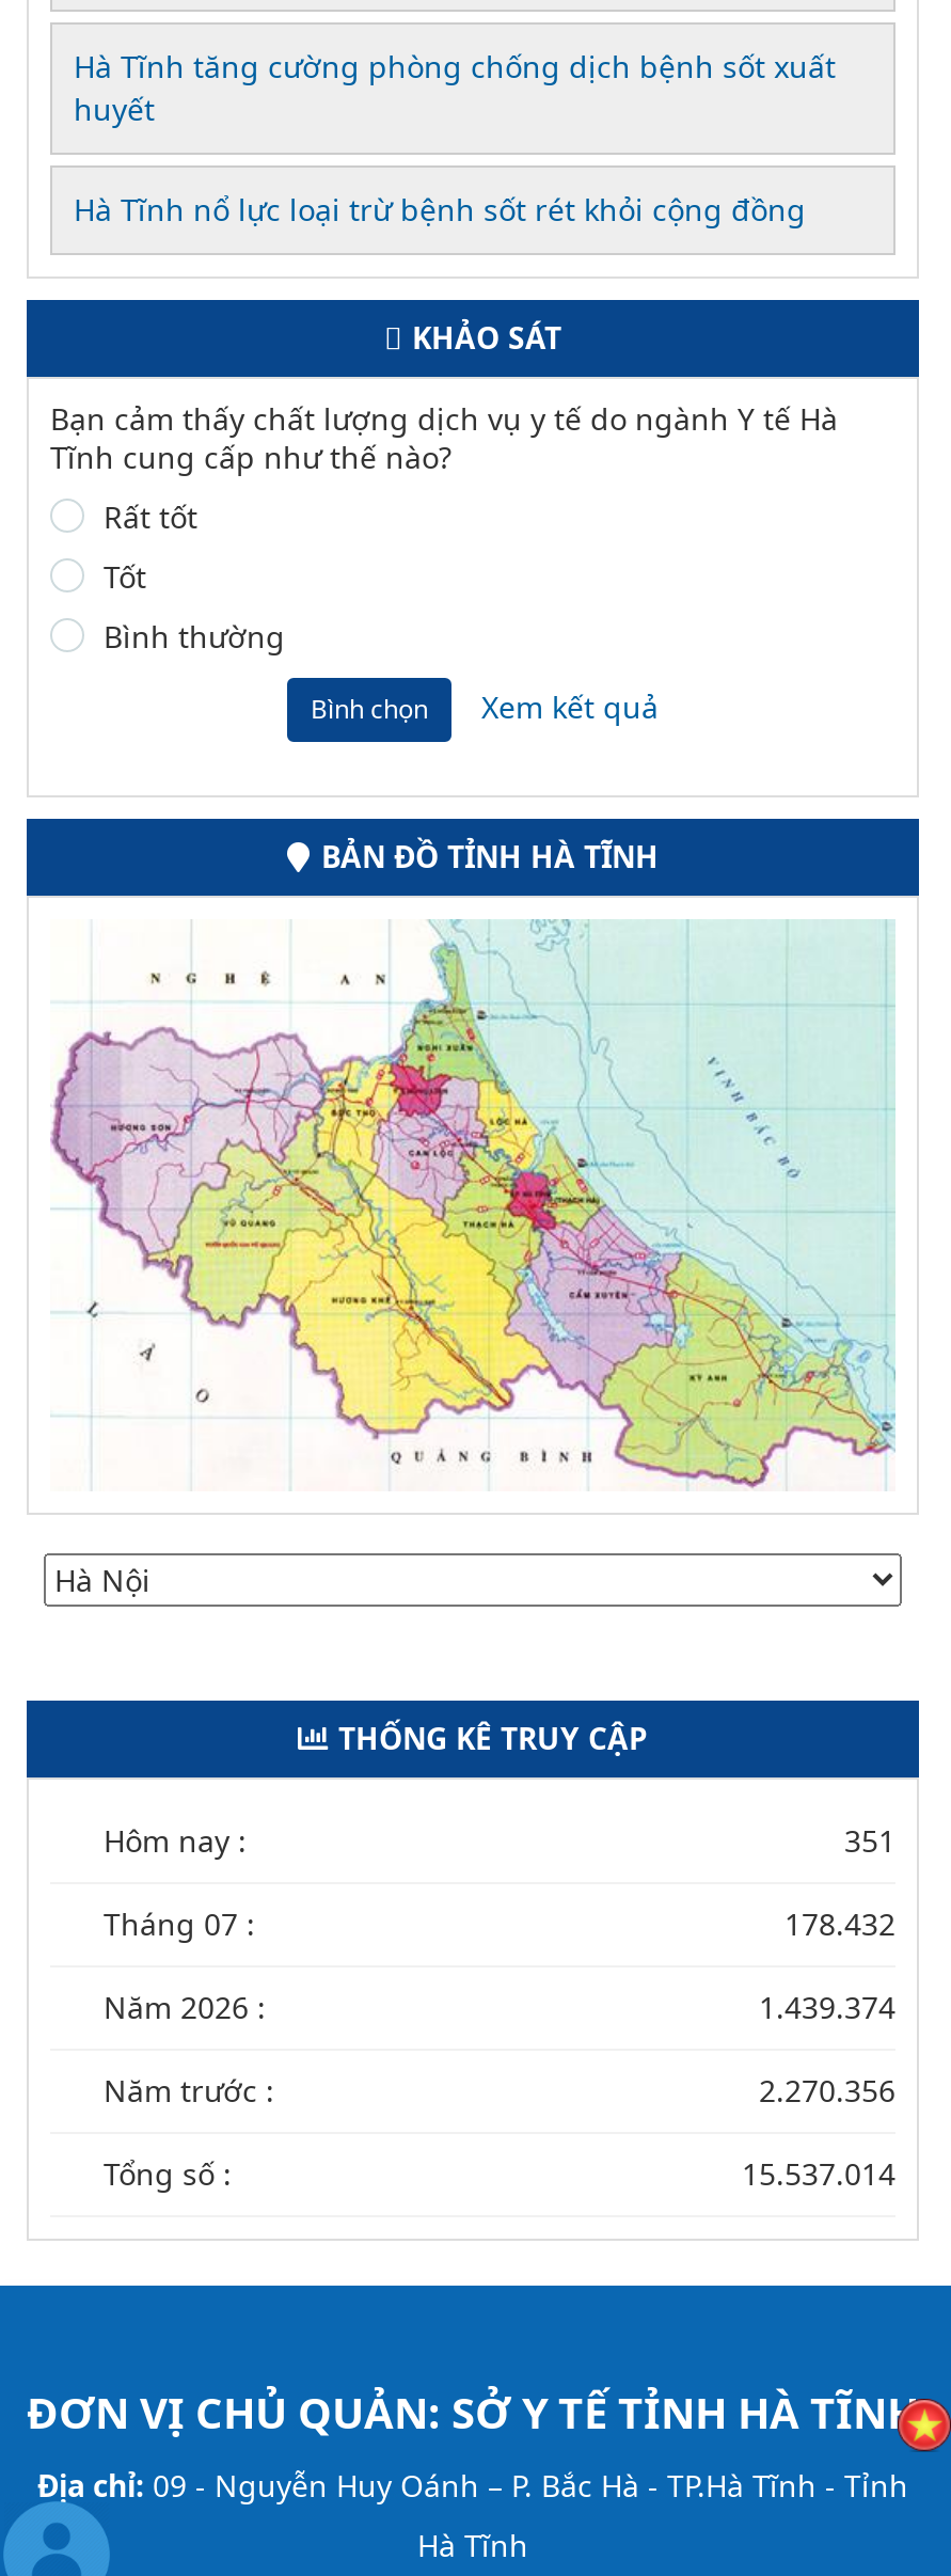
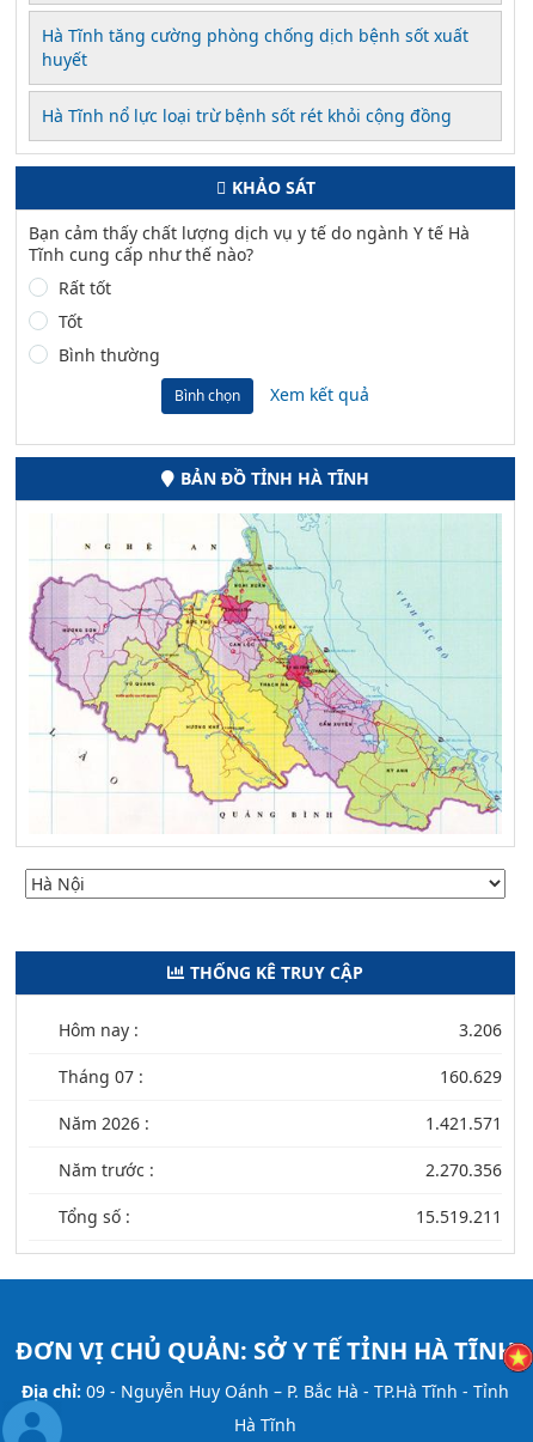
[844,1821,895,1862] 351 -> [459,1019,502,1042] 3.206
[784,1904,895,1945] 178.432 -> [440,1066,502,1088] 160.629
[759,1988,895,2028] 1.439.374 -> [425,1112,502,1135] 1.421.571
[742,2154,895,2195] 15.537.014 -> [416,1206,502,1228] 15.519.211

